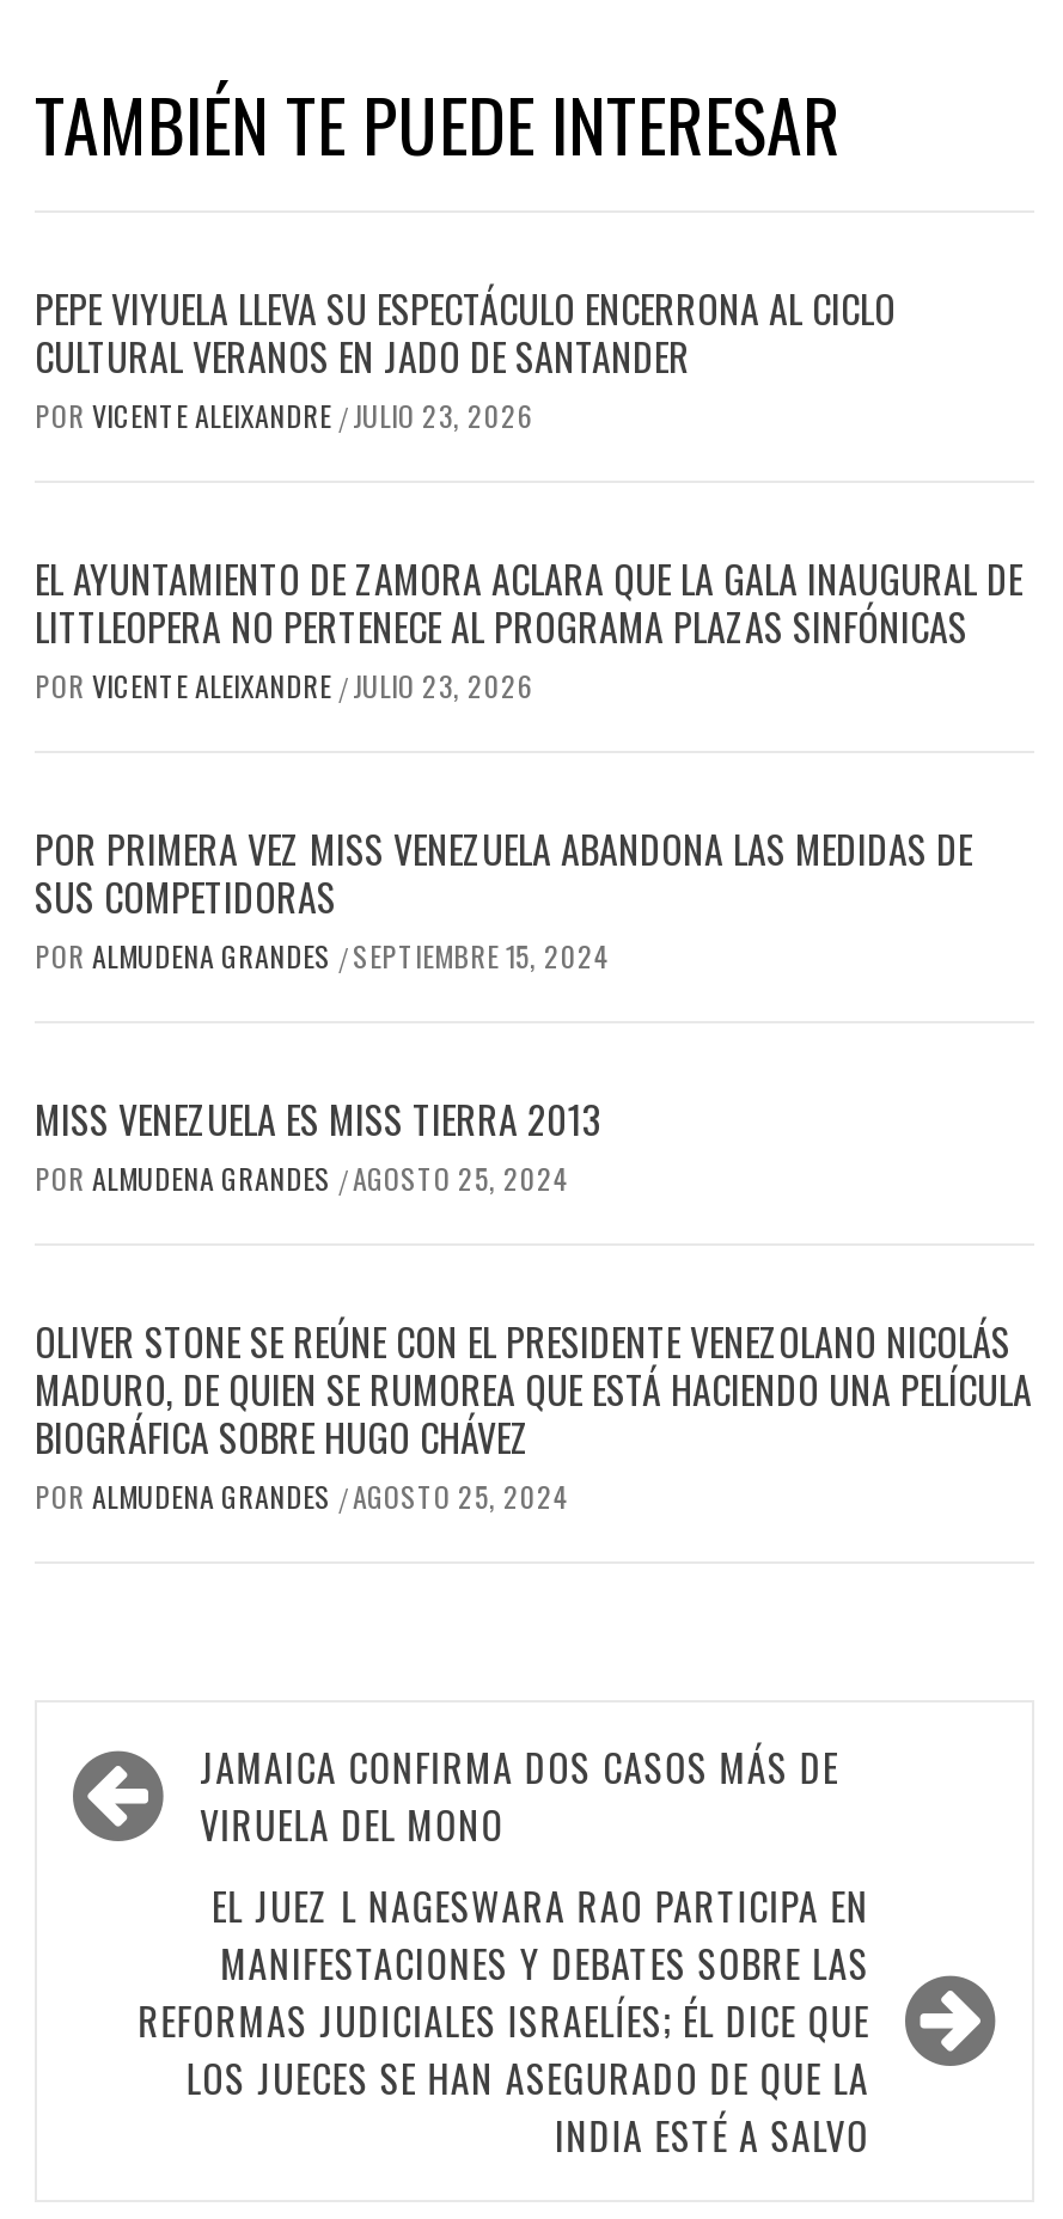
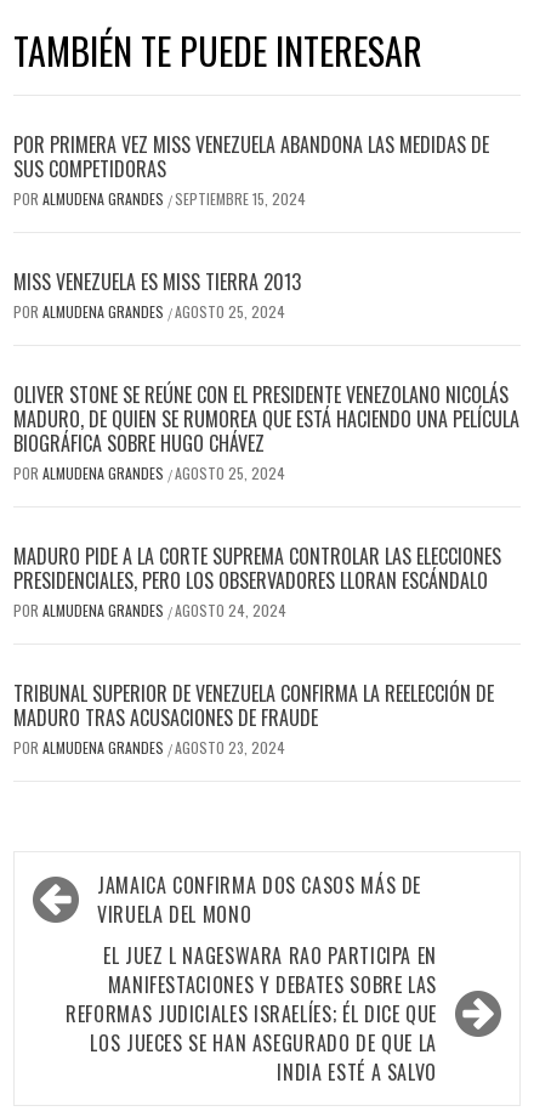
[35,280,1022,706] PEPE VIYUELA LLEVA SU ESPECTÁCULO ENCERRONA AL CICLO | CULTURAL VERANOS EN JADO DE SANTANDER | POR VICENTE ALEIXANDRE / JULIO 23, 2026 | EL AYUNTAMIENTO DE ZAMORA ACLARA QUE LA GALA INAUGURAL DE | LITTLEOPERA NO PERTENECE AL PROGRAMA PLAZAS SINFÓNICAS | POR VICENTE ALEIXANDRE / JULIO 23, 2026 -> none
moved [35,820,1032,1516] -> [13,130,519,483]: POR PRIMERA VEZ MISS VENEZUELA ABANDONA LAS MEDIDAS DE | SUS COMPETIDORAS | POR ALMUDENA GRANDES / SEPTIEMBRE 15, 2024 | ... | BIOGRÁFICA SOBRE HUGO CHÁVEZ | POR ALMUDENA GRANDES / AGOSTO 25, 2024
none -> [13,542,501,758] MADURO PIDE A LA CORTE SUPREMA CONTROLAR LAS ELECCIONES | PRESIDENCIALES, PERO LOS OBSERVADORES LLORAN ESCÁNDALO | POR ALMUDENA GRANDES / AGOSTO 24, 2024 | TRIBUNAL SUPERIOR DE VENEZUELA CONFIRMA LA REELECCIÓN DE | MADURO TRAS ACUSACIONES DE FRAUDE | POR ALMUDENA GRANDES / AGOSTO 23, 2024

